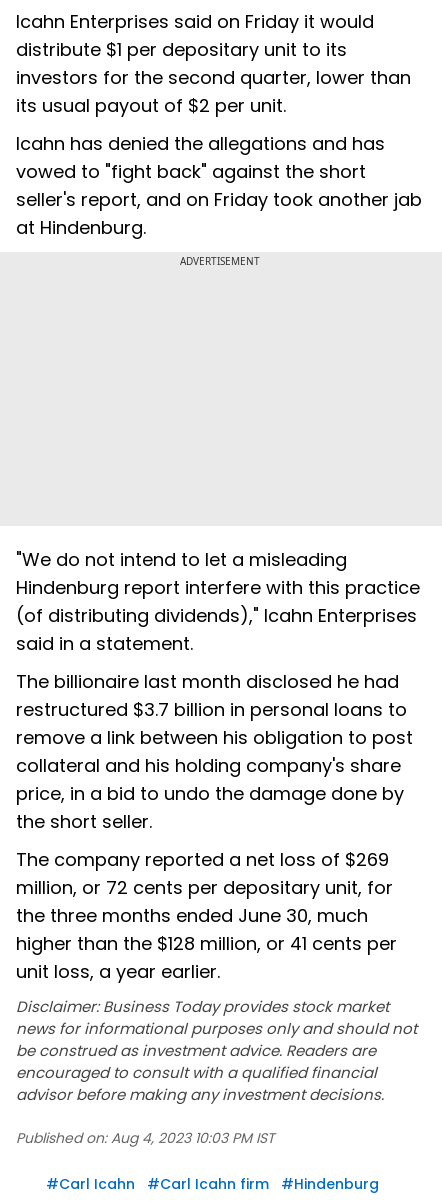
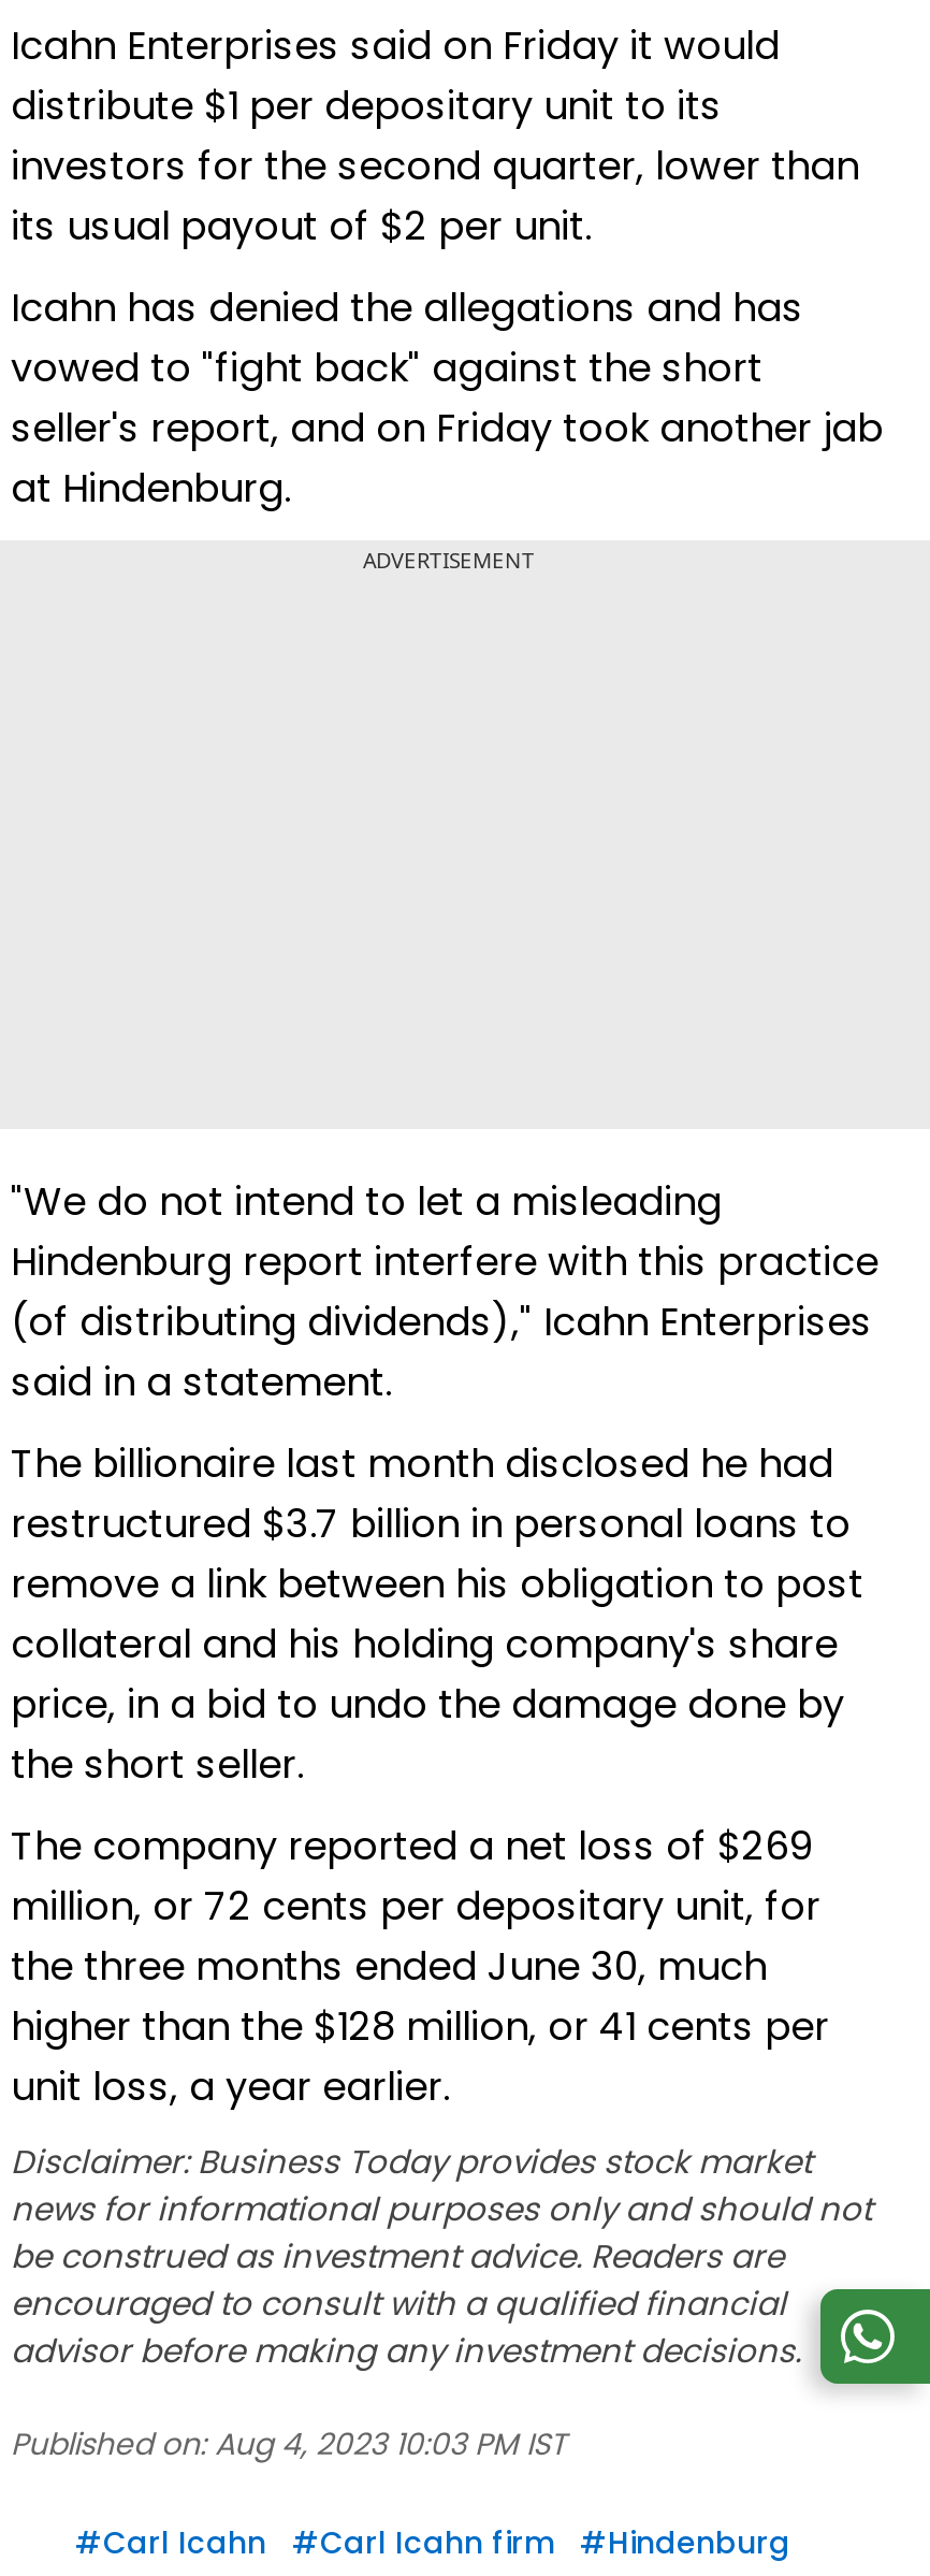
none -> [808,2287,924,2394] [image]

